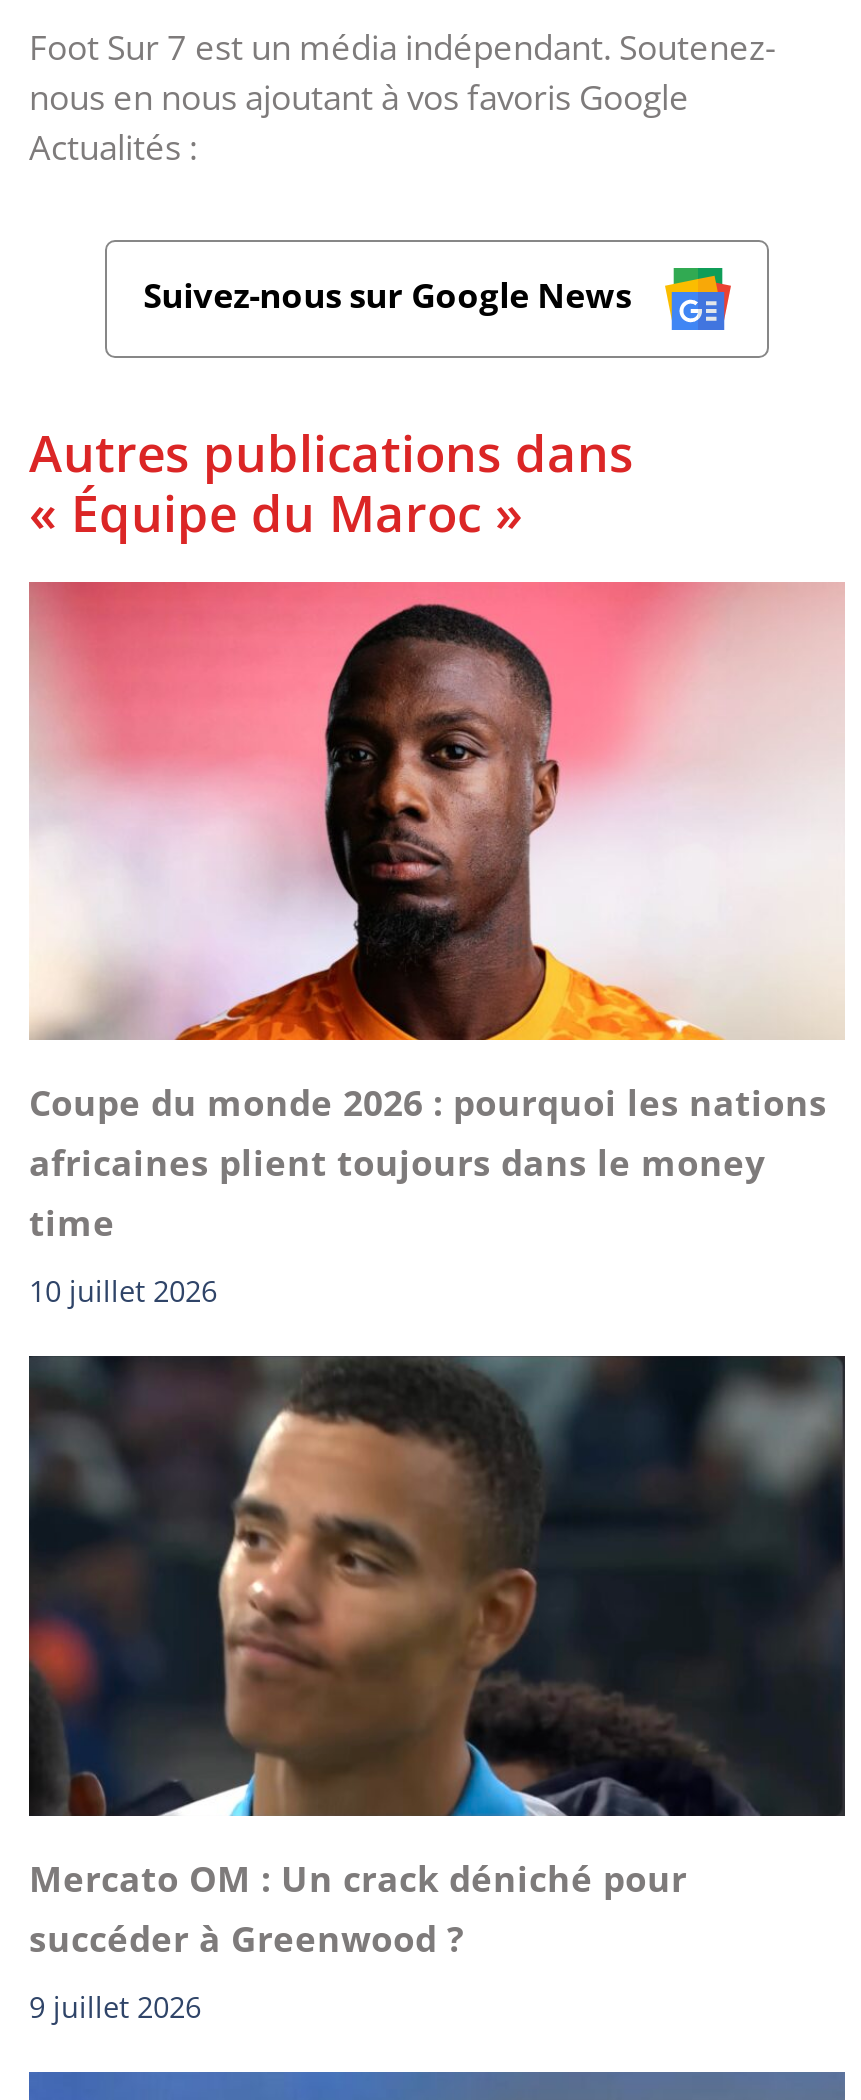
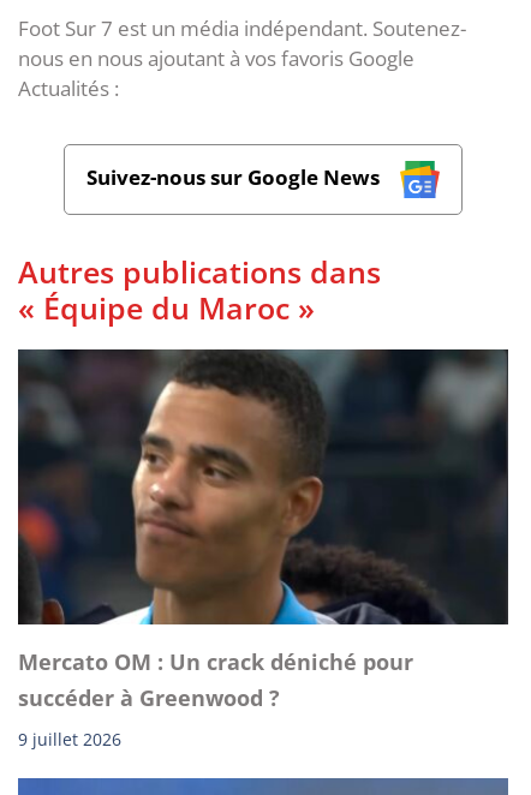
[27,580,845,1310] [image] | Coupe du monde 2026 : pourquoi les nations | africaines plient toujours dans le money | time | 10 juillet 2026 -> none

